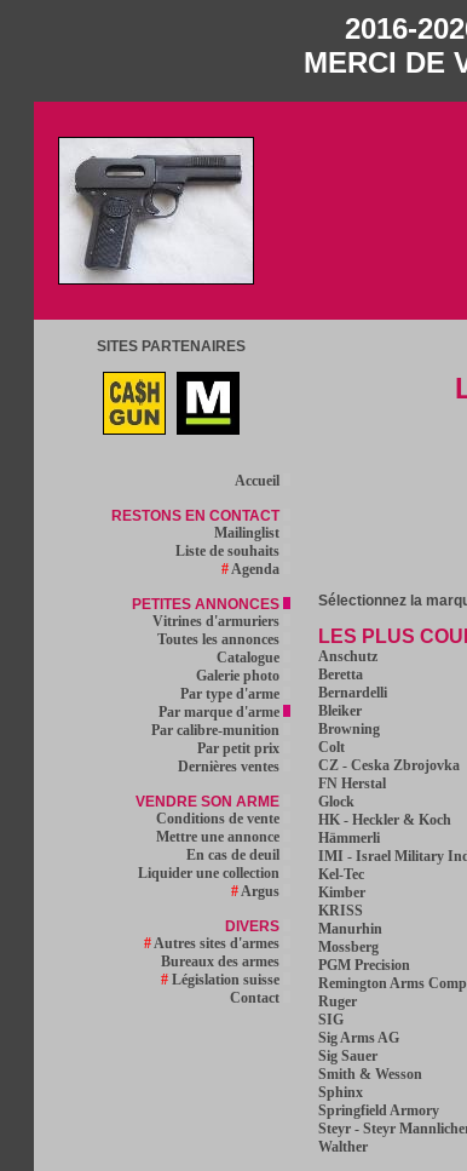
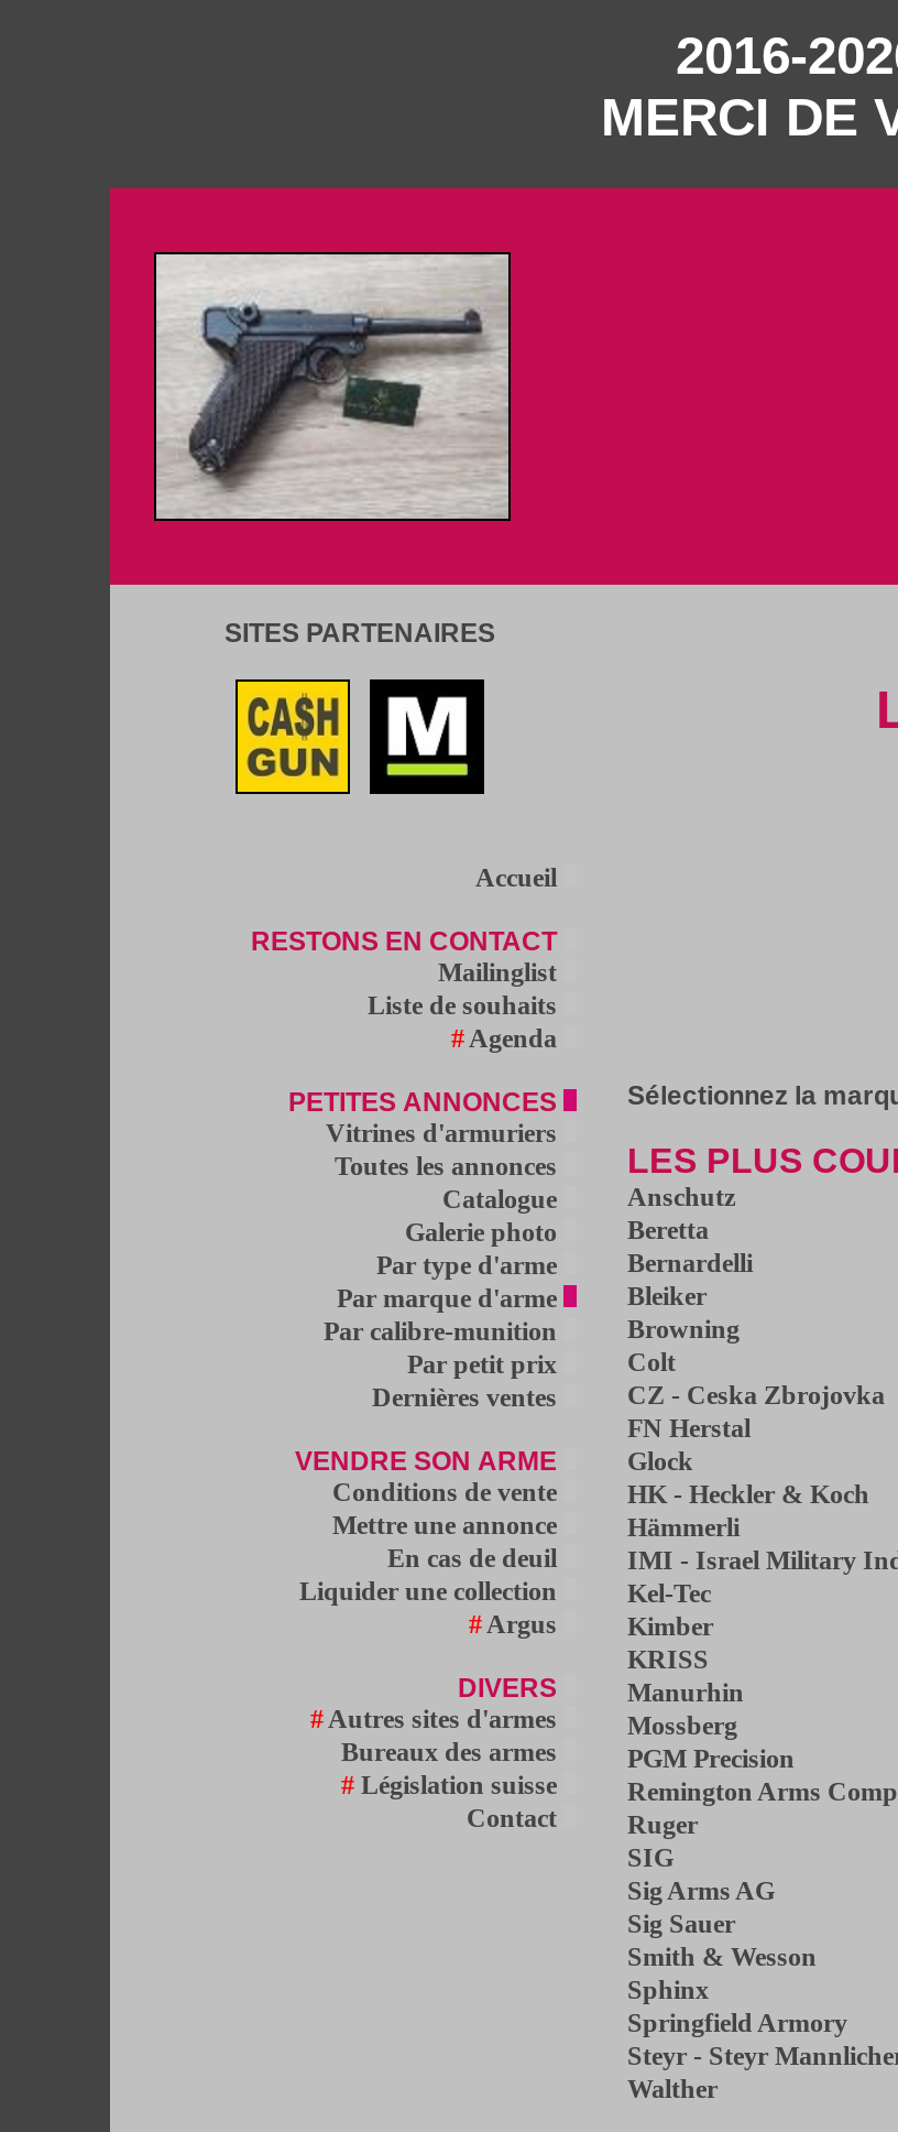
[60,140,252,282] [image] -> [156,254,508,519] [image]

